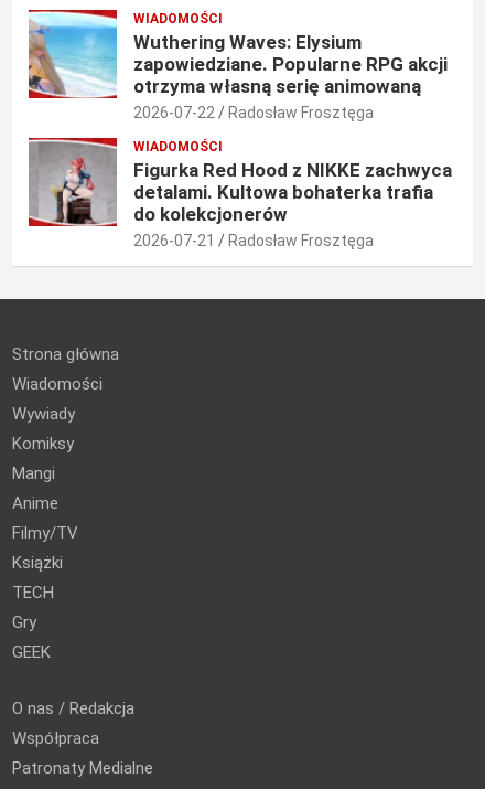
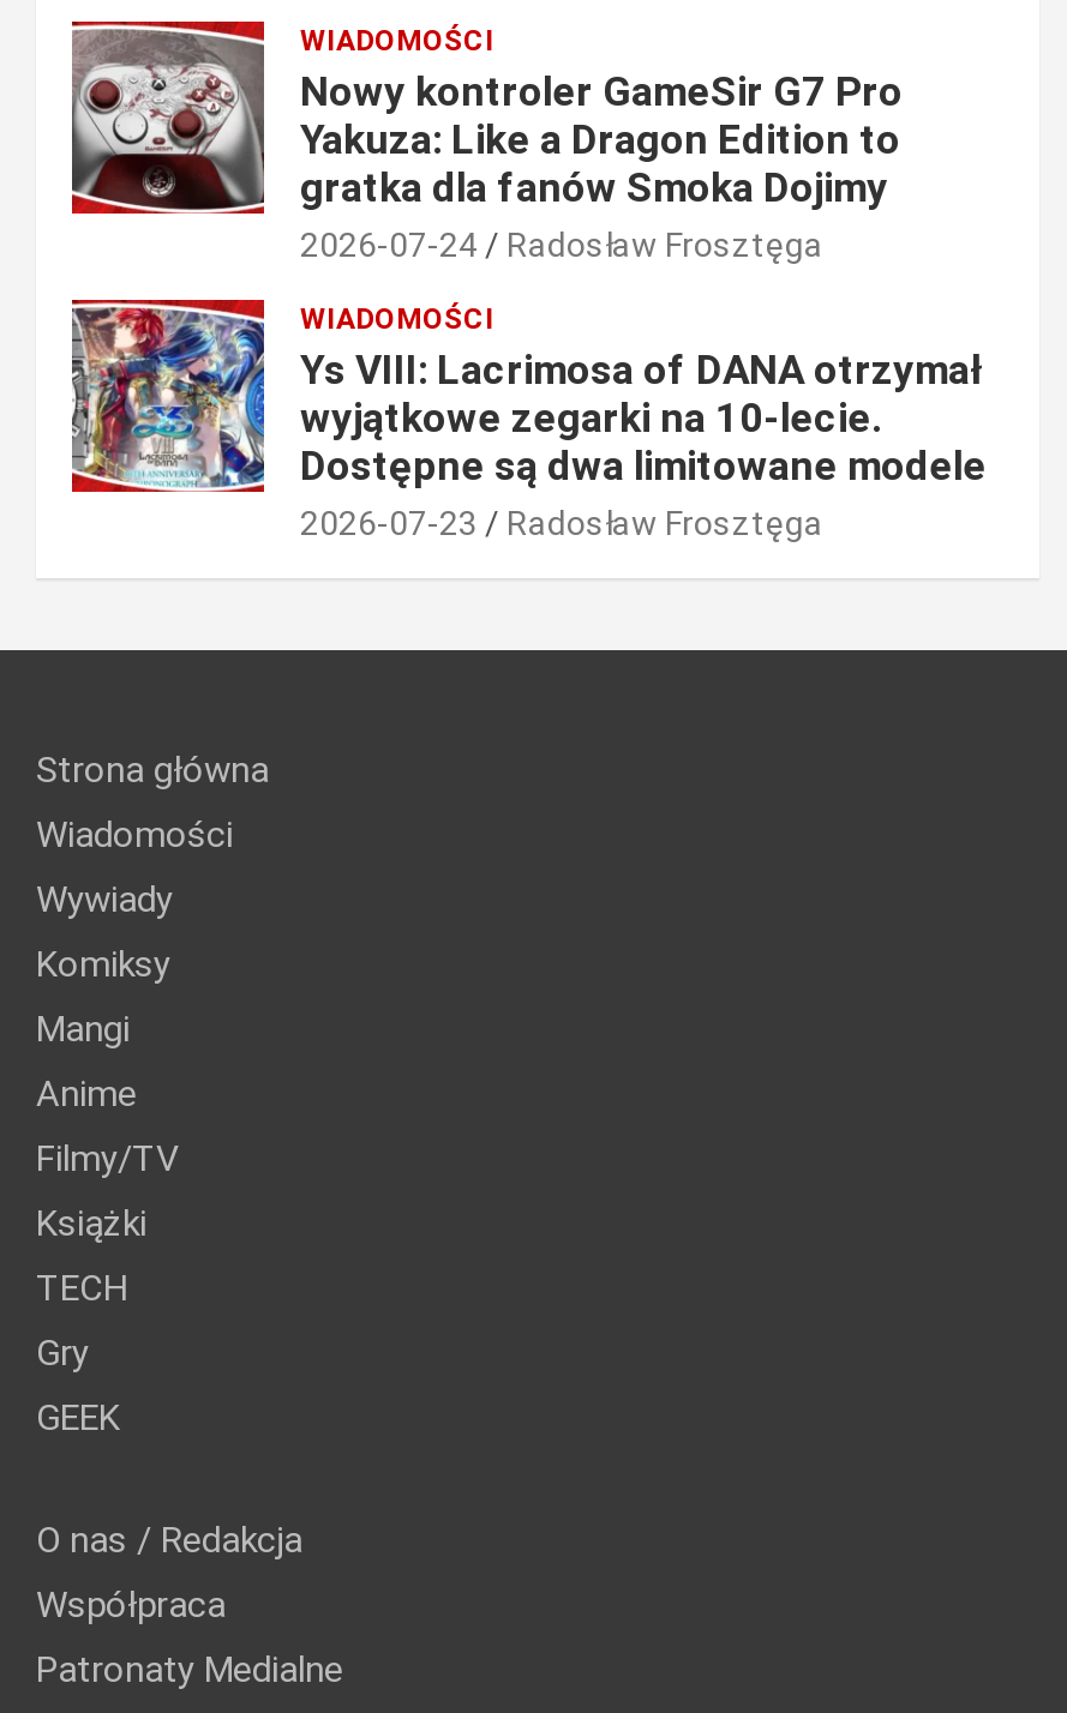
[28,12,448,121] [image] | Wuthering Waves: Elysium | zapowiedziane. Popularne RPG akcji | otrzyma własną serię animowaną | 2026-07-22 -> [70,26,903,263] [image] | Nowy kontroler GameSir G7 Pro | Yakuza: Like a Dragon Edition to | gratka dla fanów Smoka Dojimy | 2026-07-24
[30,141,452,249] [image] | Figurka Red Hood z NIKKE zachwyca | detalami. Kultowa bohaterka trafia | do kolekcjonerów | 2026-07-21 -> [72,307,987,541] [image] | Ys VIII: Lacrimosa of DANA otrzymał | wyjątkowe zegarki na 10-lecie. | Dostępne są dwa limitowane modele | 2026-07-23

